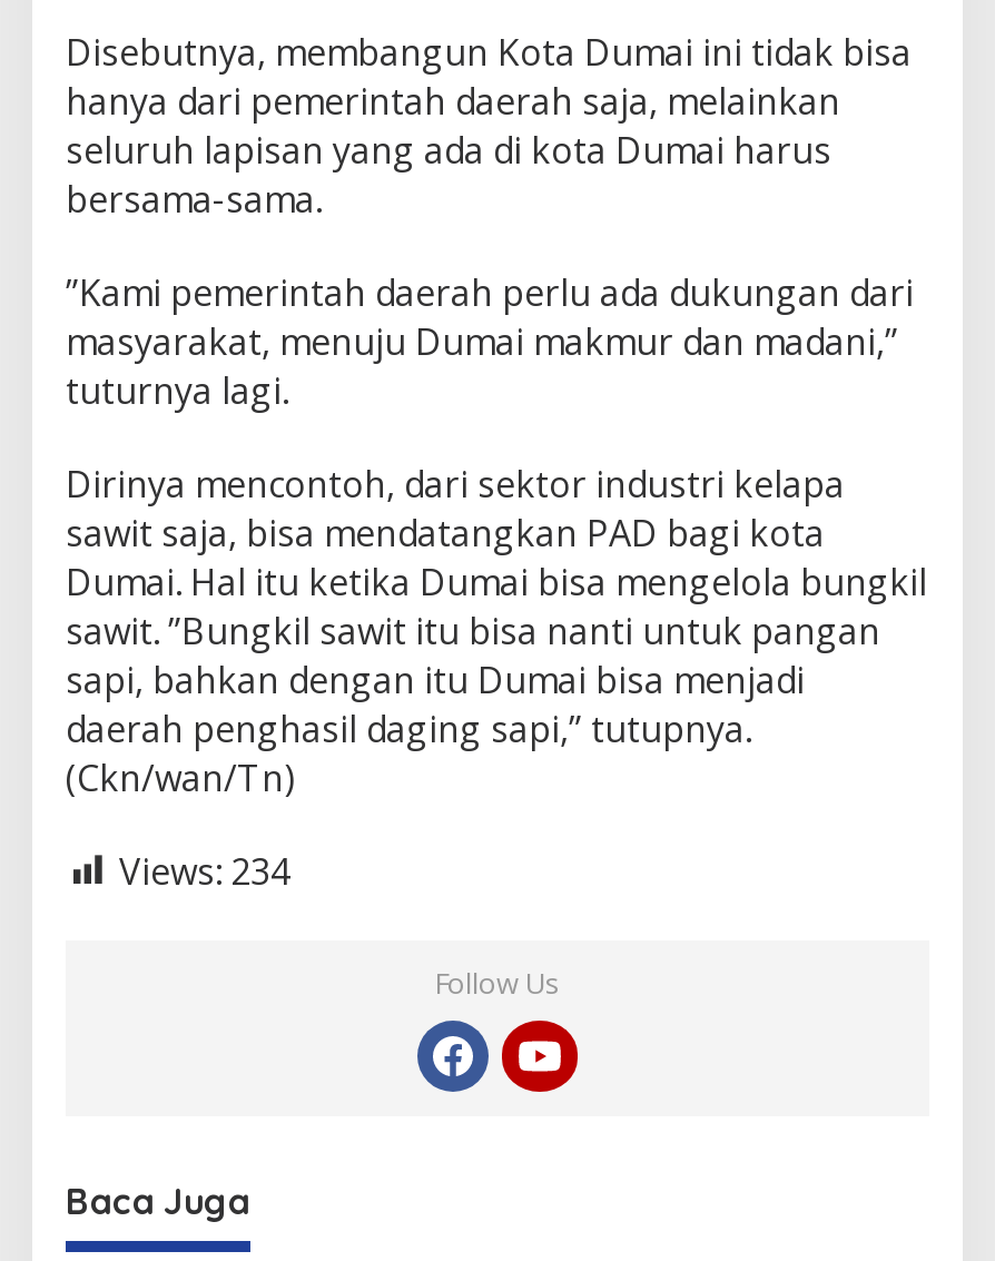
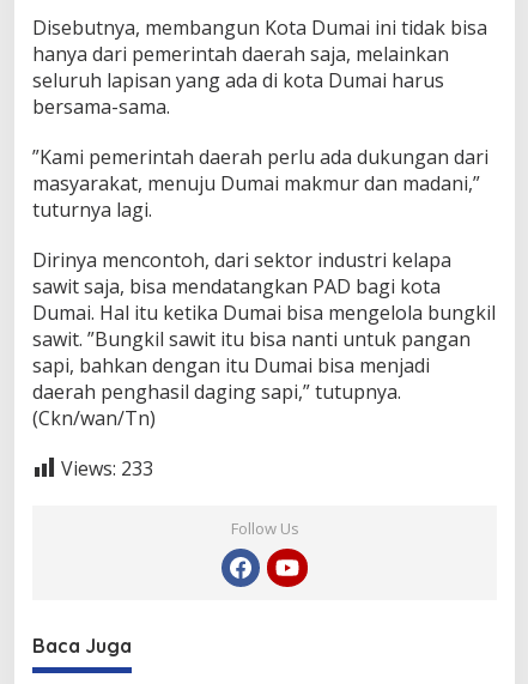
[119,846,290,895] Views: 234 -> [61,455,153,482] Views: 233

